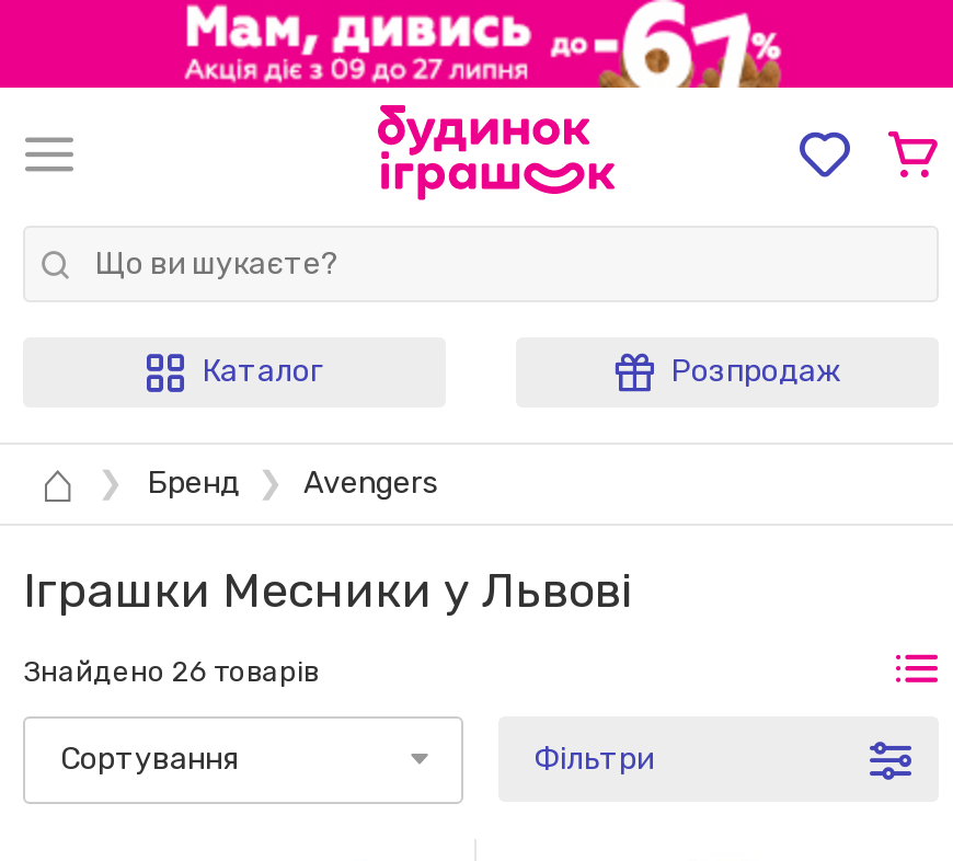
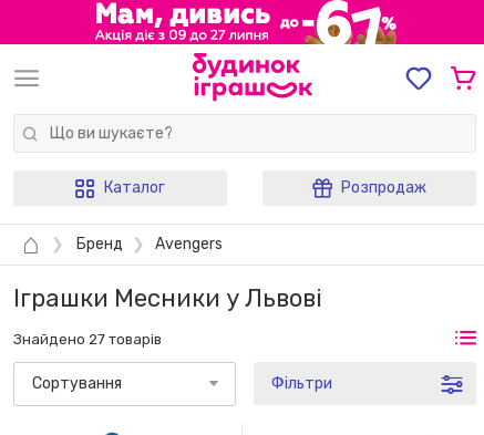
[23,656,319,689] Знайдено 26 товарів -> [13,331,162,348] Знайдено 27 товарів

